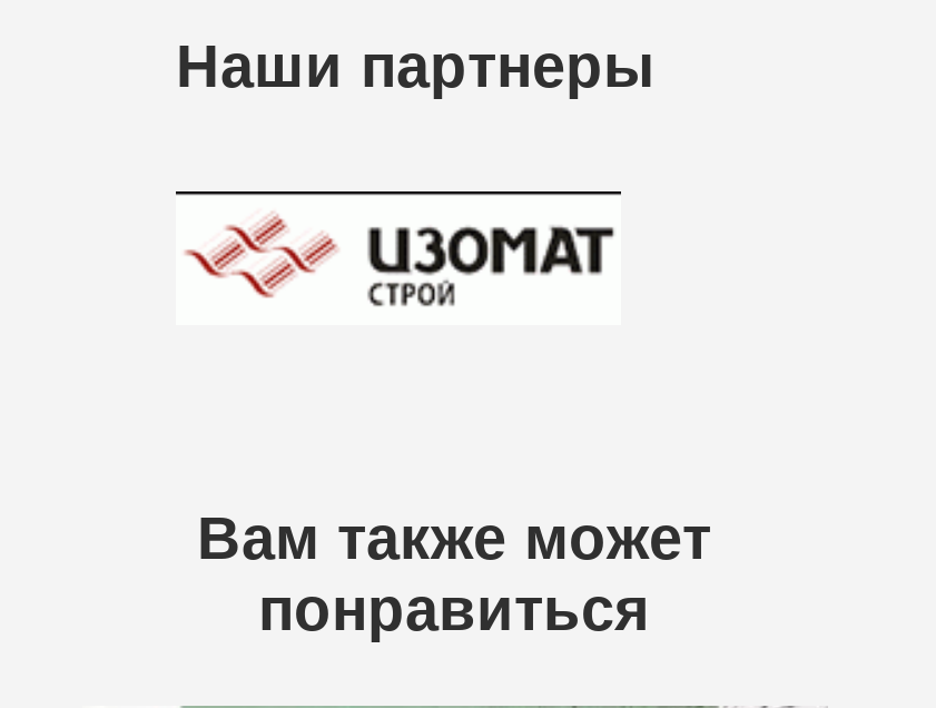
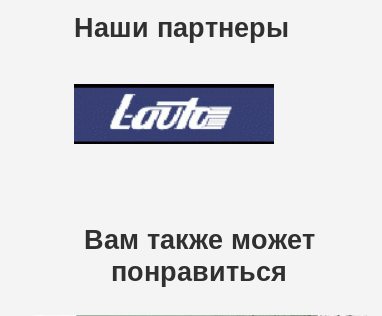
[176,191,621,325] [image] -> [73,84,275,145] [image]

